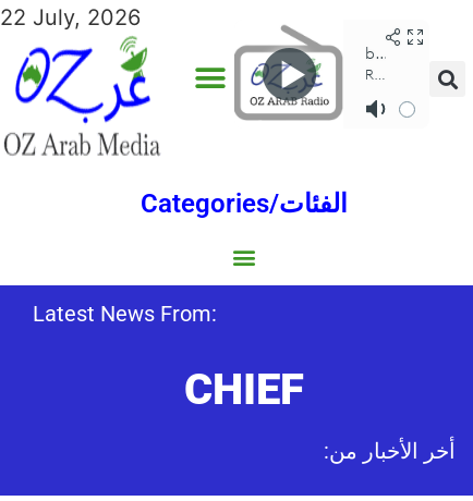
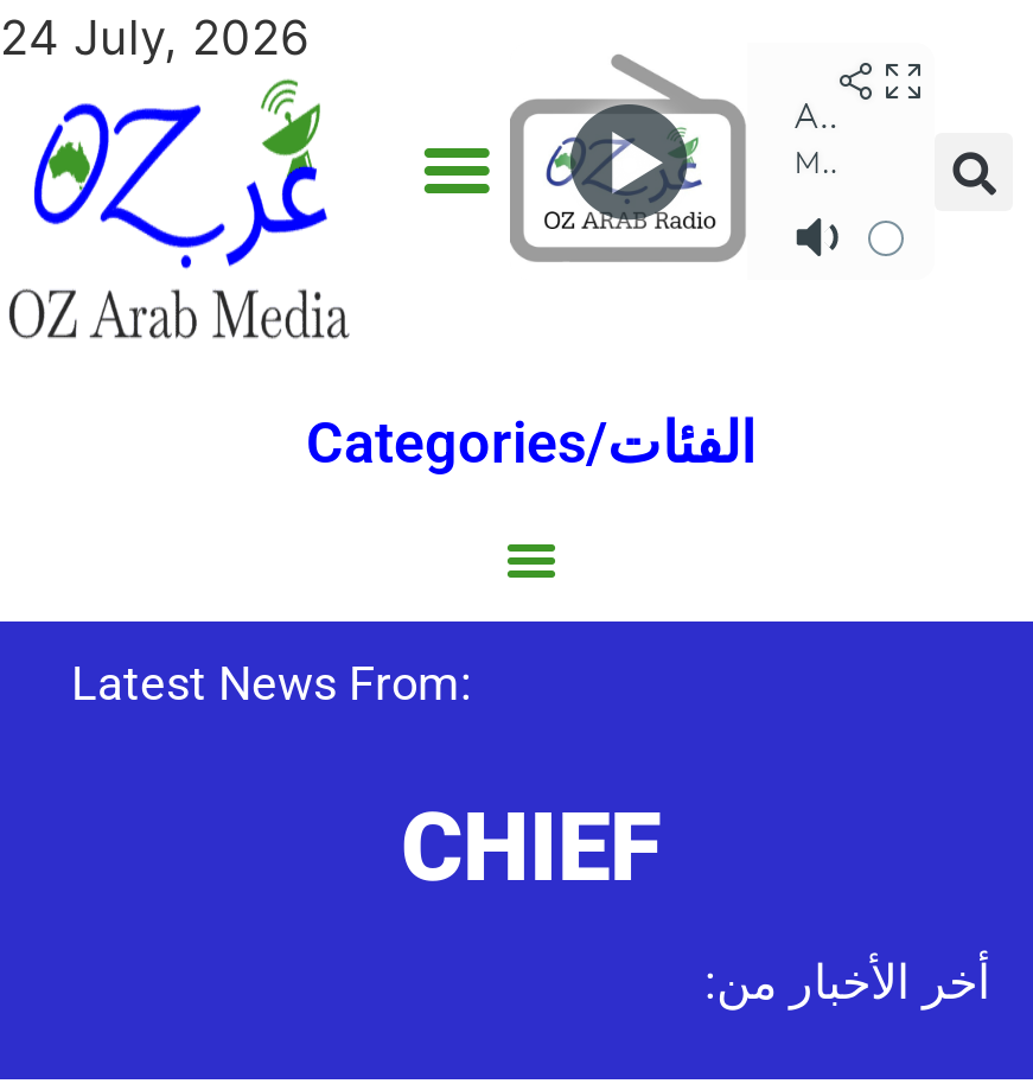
[0,4,141,30] 22 July, 2026 -> [0,9,308,66] 24 July, 2026

